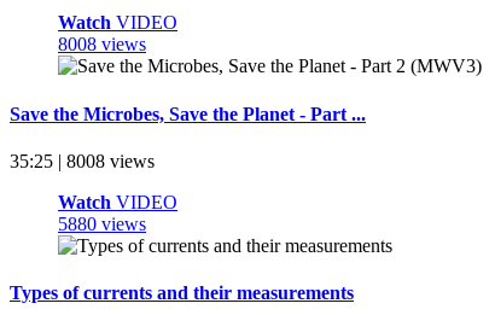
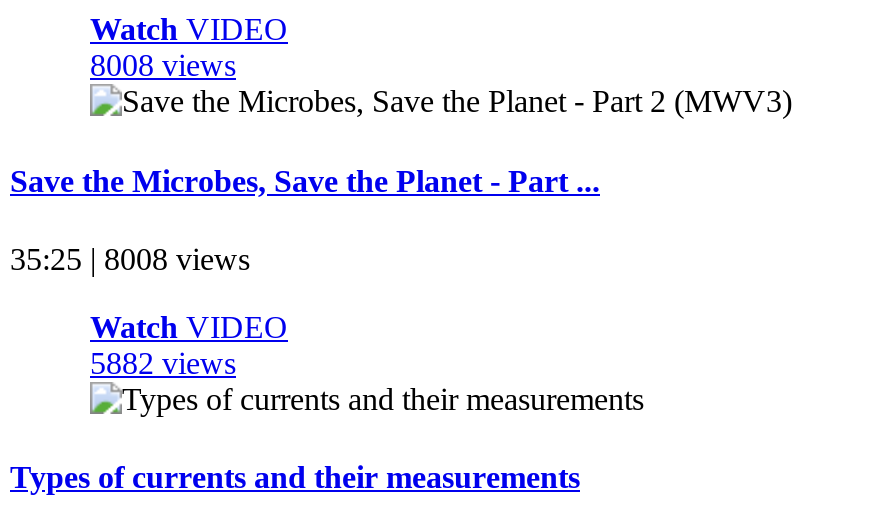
[58,214,146,234] 5880 views -> [90,346,236,380] 5882 views

